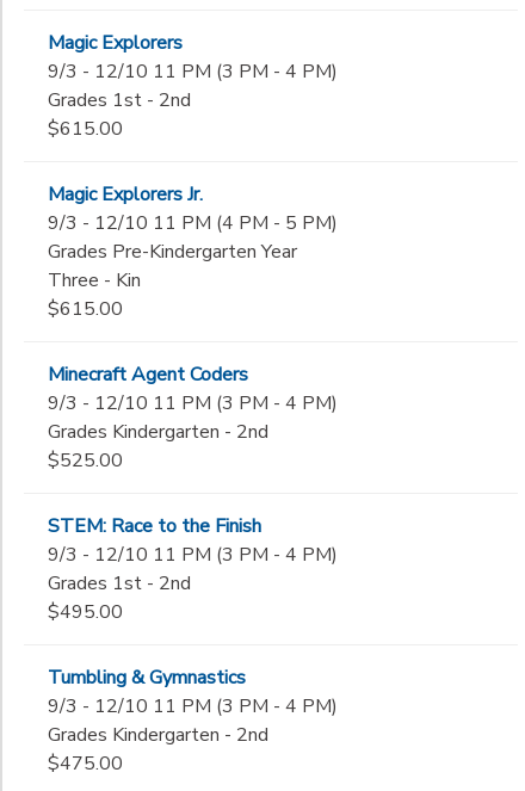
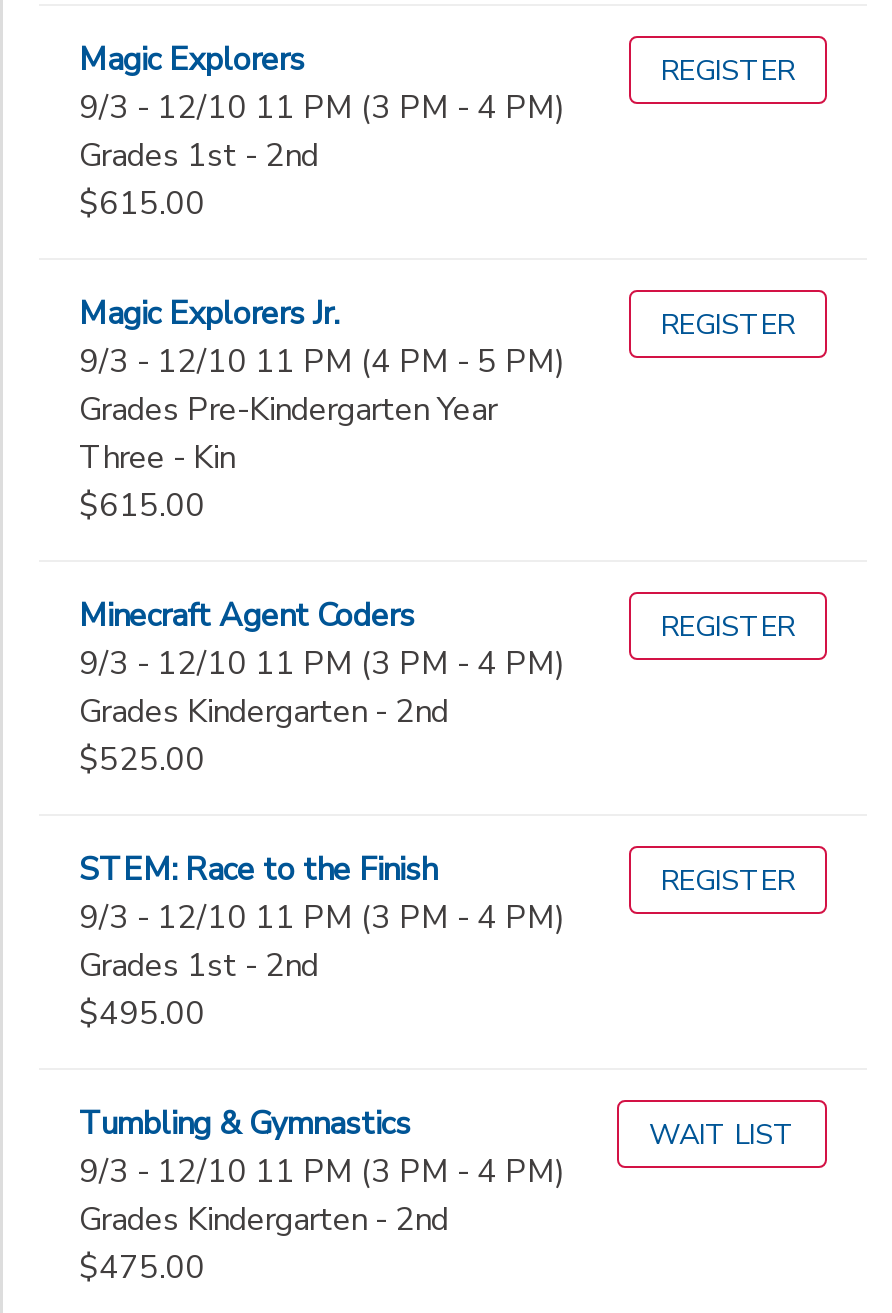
none -> [661,49,795,89] REGISTER
none -> [661,303,795,343] REGISTER
none -> [661,605,795,645] REGISTER
none -> [661,859,795,899] REGISTER
none -> [649,1113,795,1153] WAIT LIST

